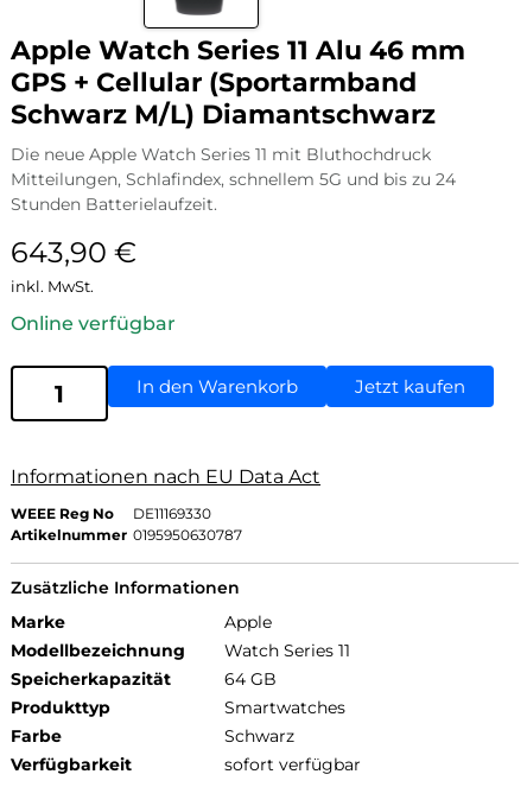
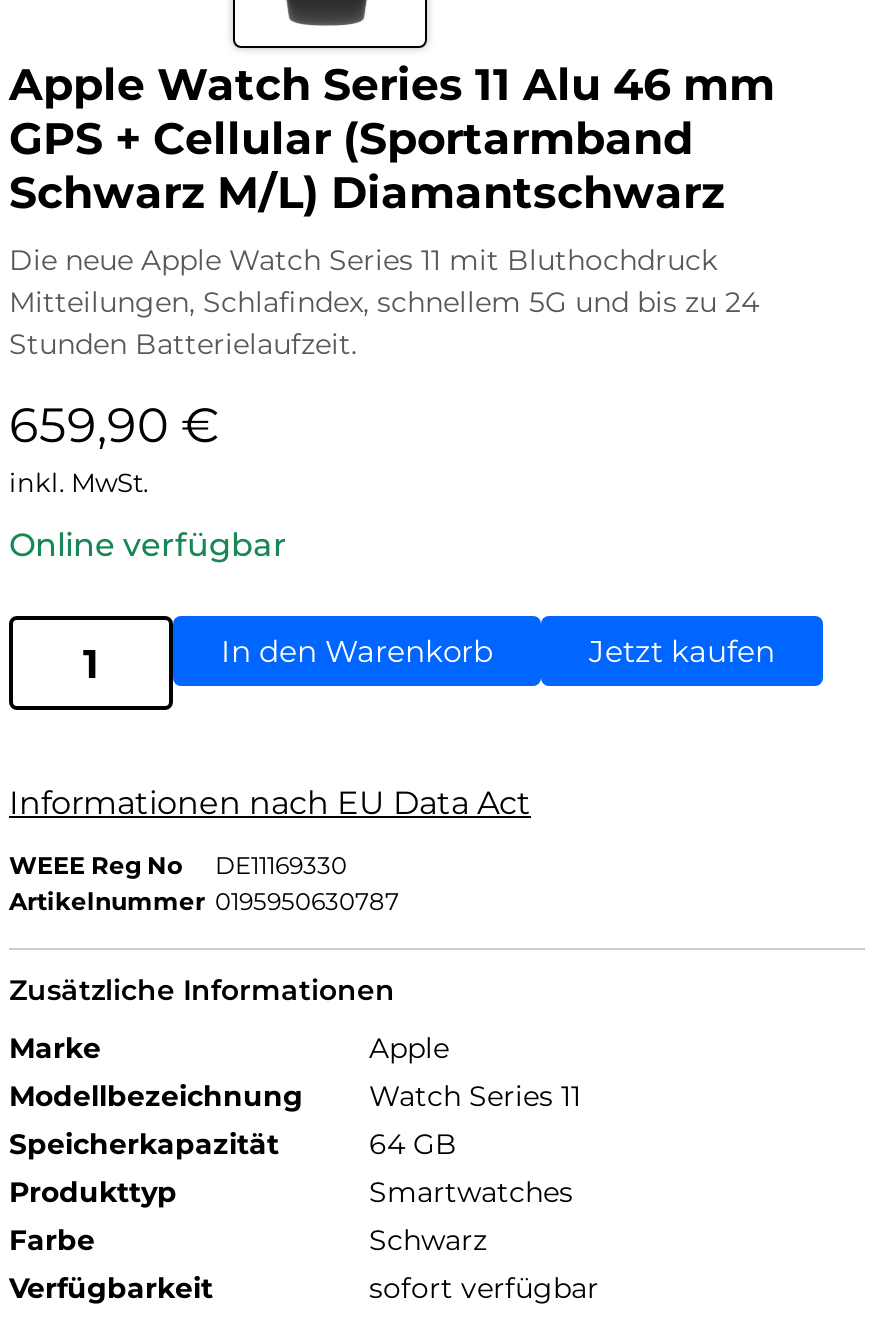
[11,235,136,270] 643,90 € -> [9,397,219,455] 659,90 €

